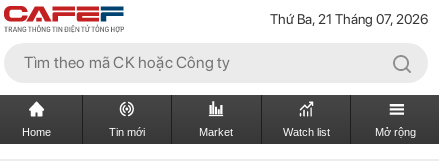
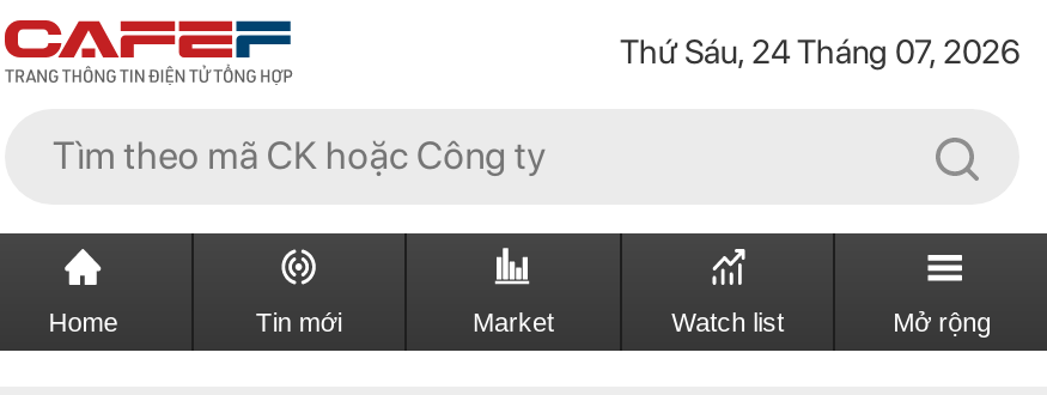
[270,11,428,27] Thứ Ba, 21 Tháng 07, 2026 -> [620,32,1019,71] Thứ Sáu, 24 Tháng 07, 2026

